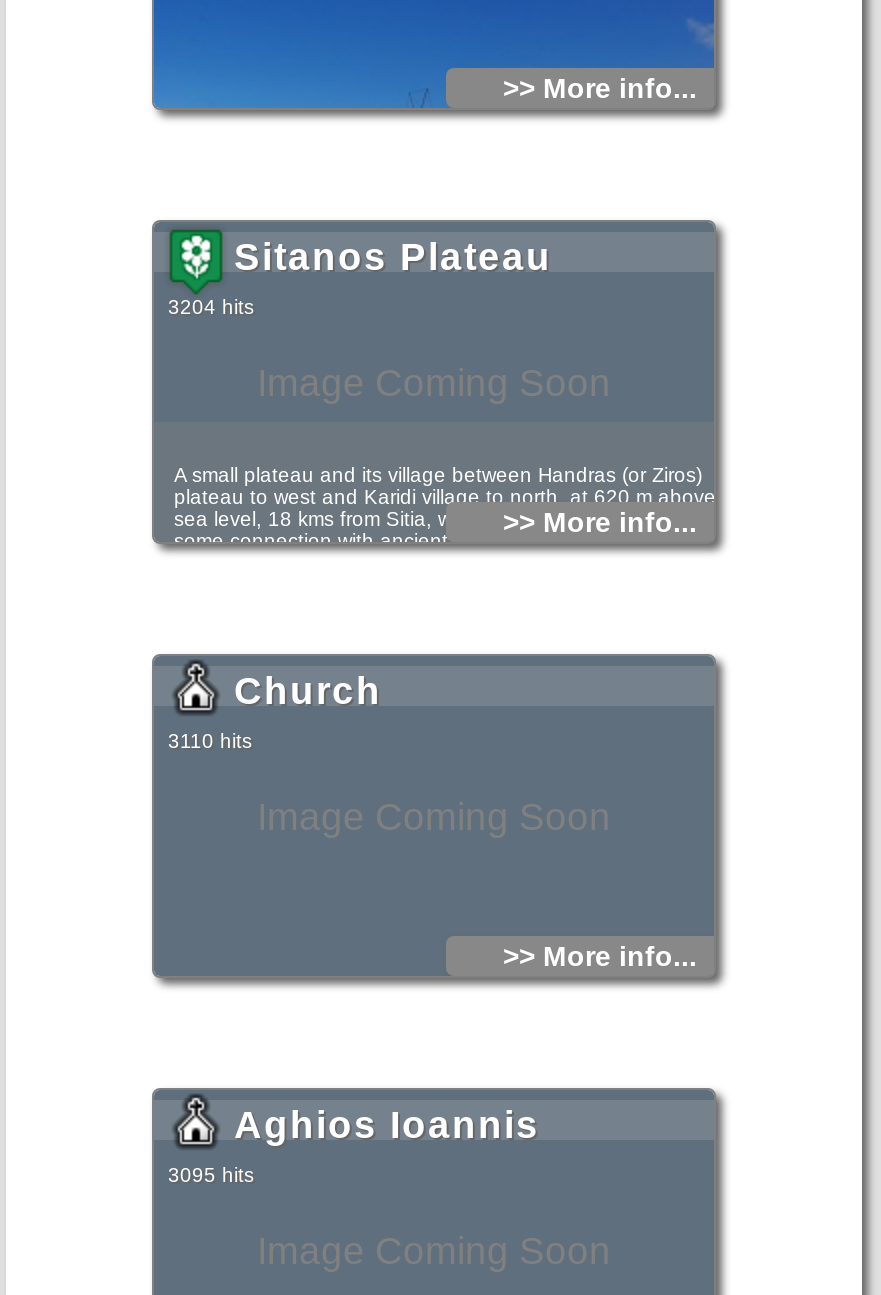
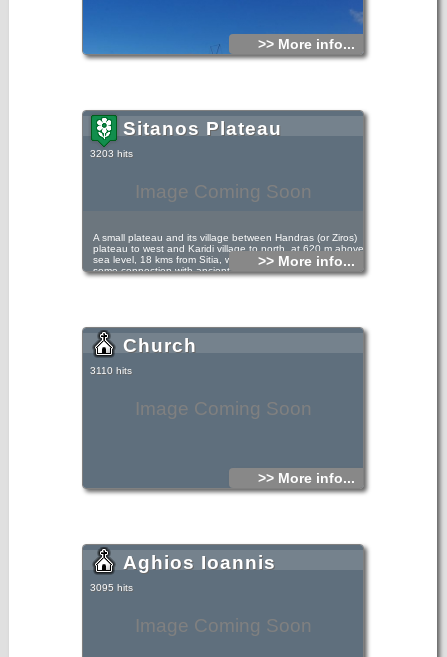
[168,296,254,318] 3204 hits -> [90,148,133,159] 3203 hits

